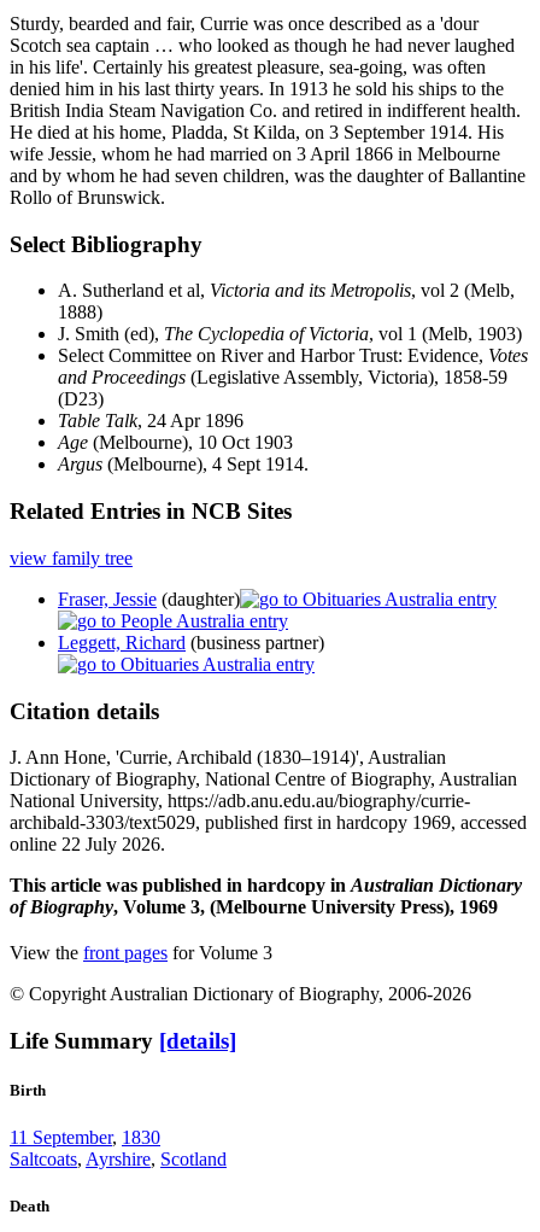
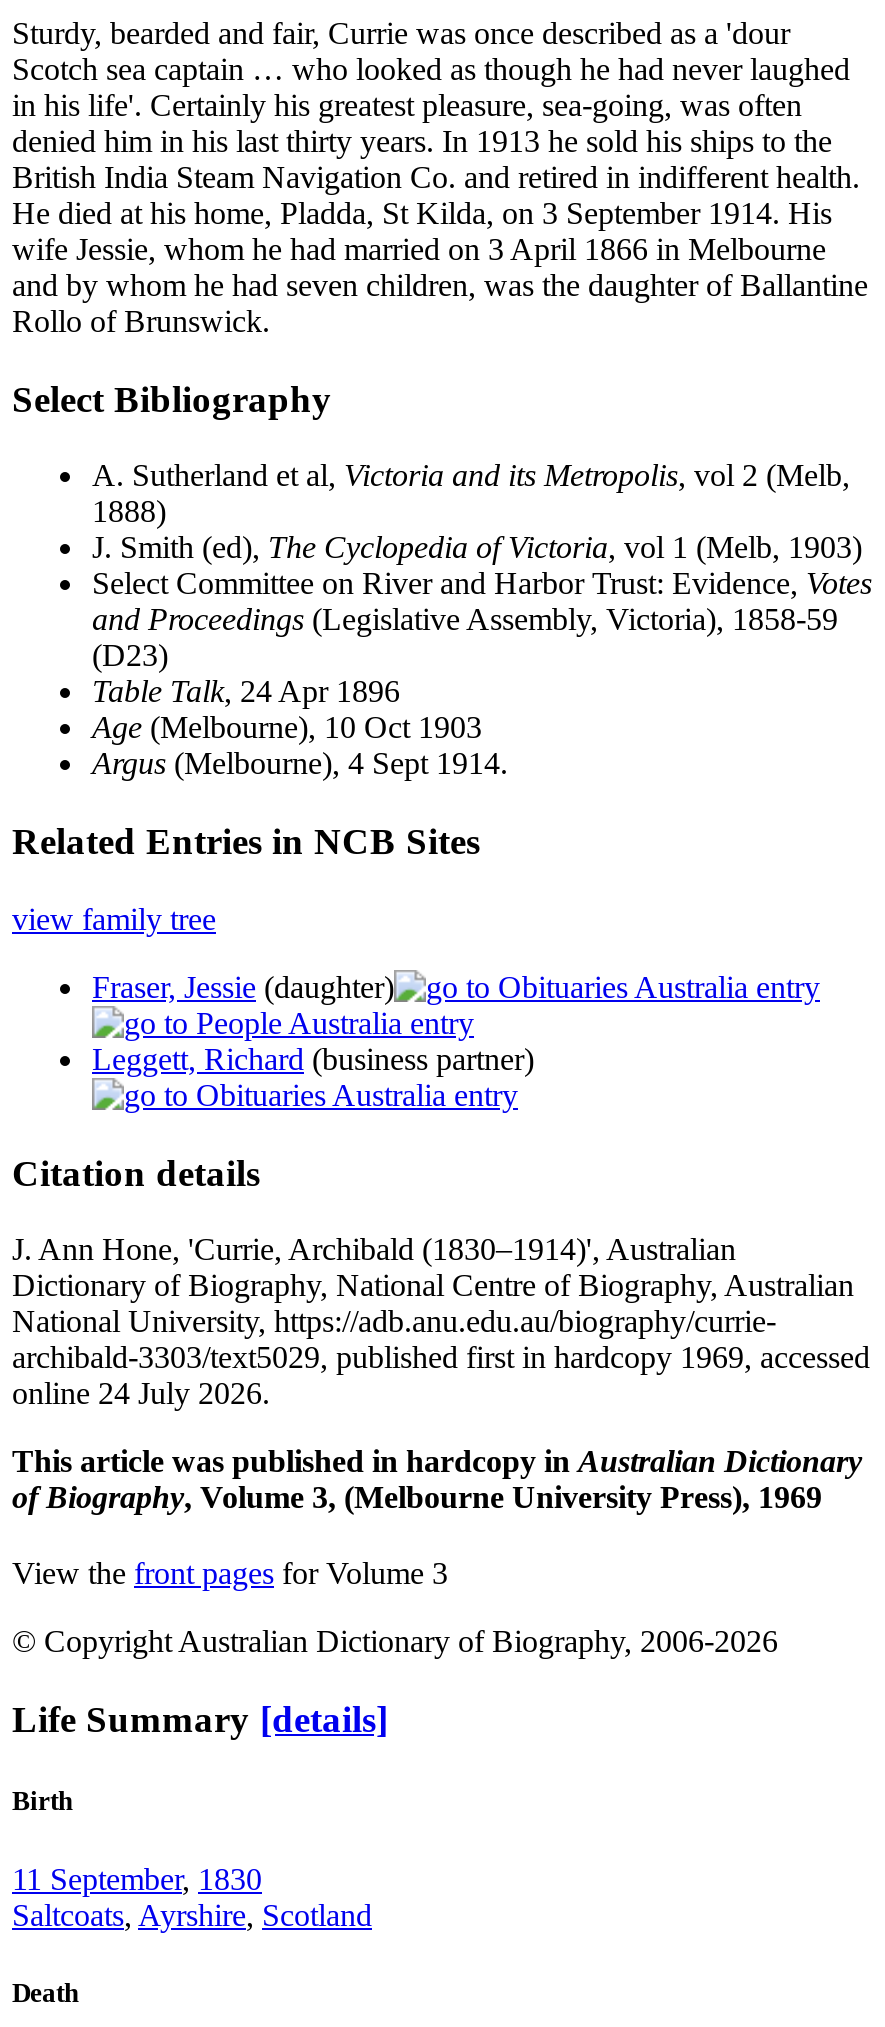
[10,834,165,855] online 22 July 2026. -> [12,1376,270,1410] online 24 July 2026.

